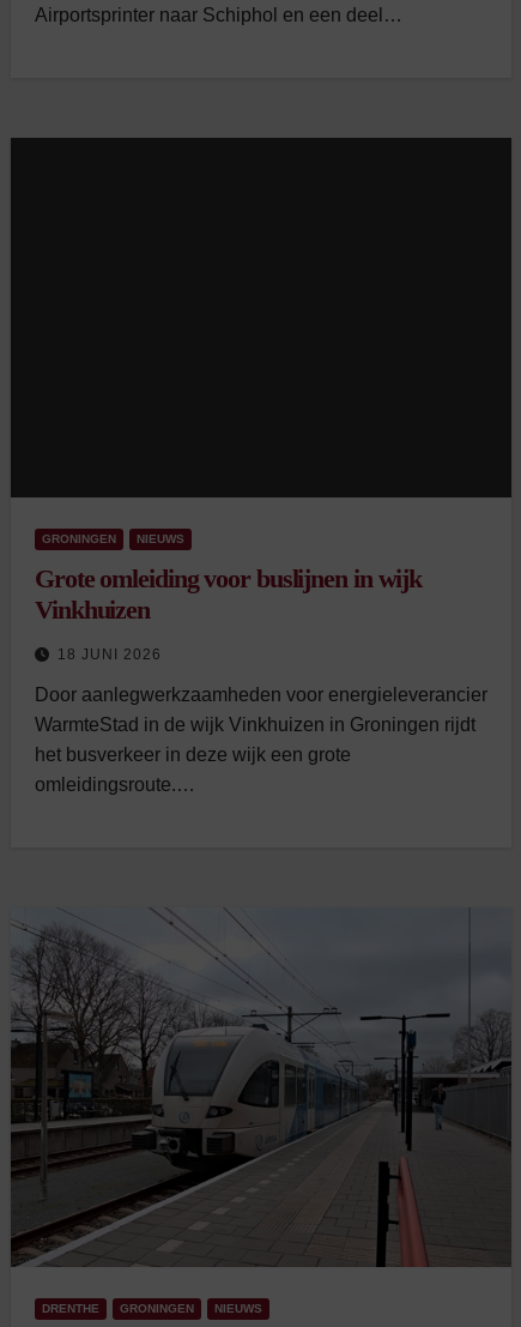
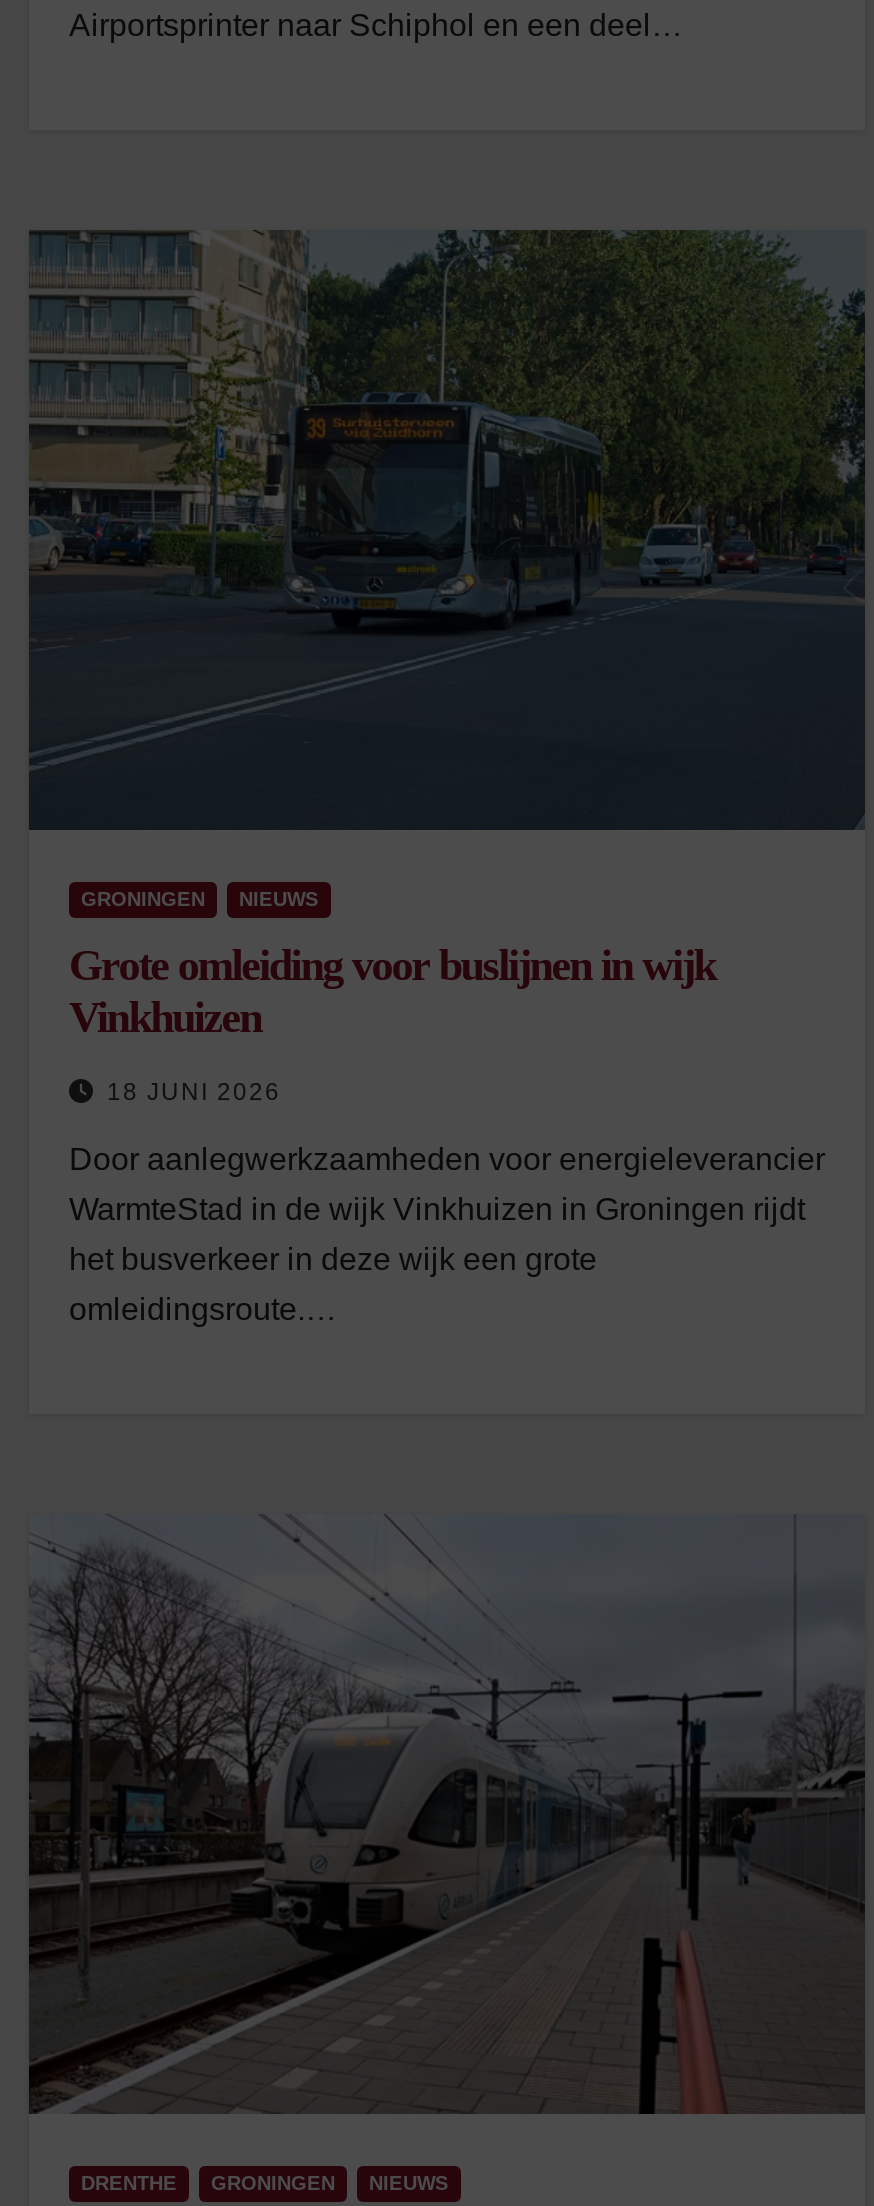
none -> [27,230,865,830] [image]

